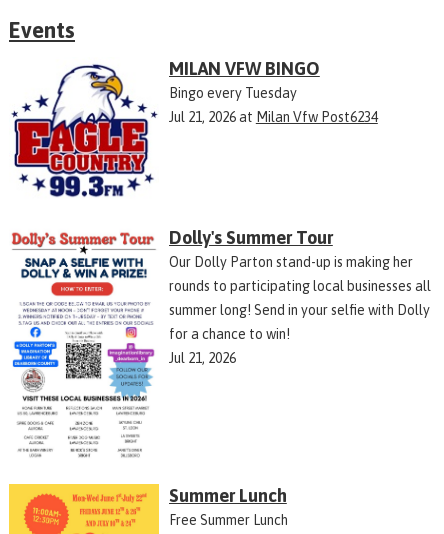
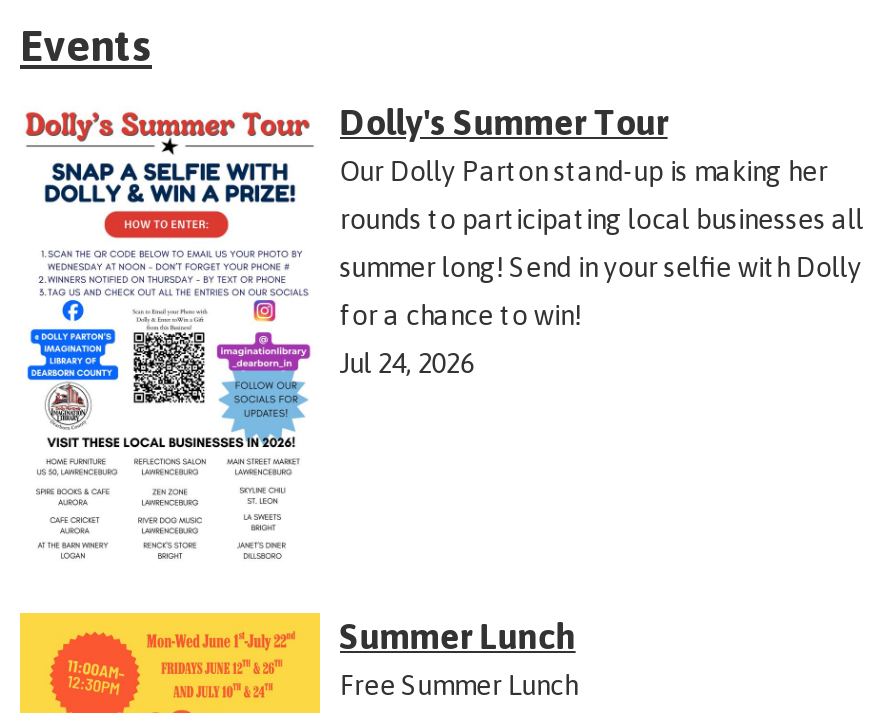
[11,58,378,214] [image] | MILAN VFW BINGO | Bingo every Tuesday | Jul 21, 2026 at Milan Vfw Post6234 -> none
[169,350,236,366] Jul 21, 2026 -> [340,346,474,378] Jul 24, 2026

